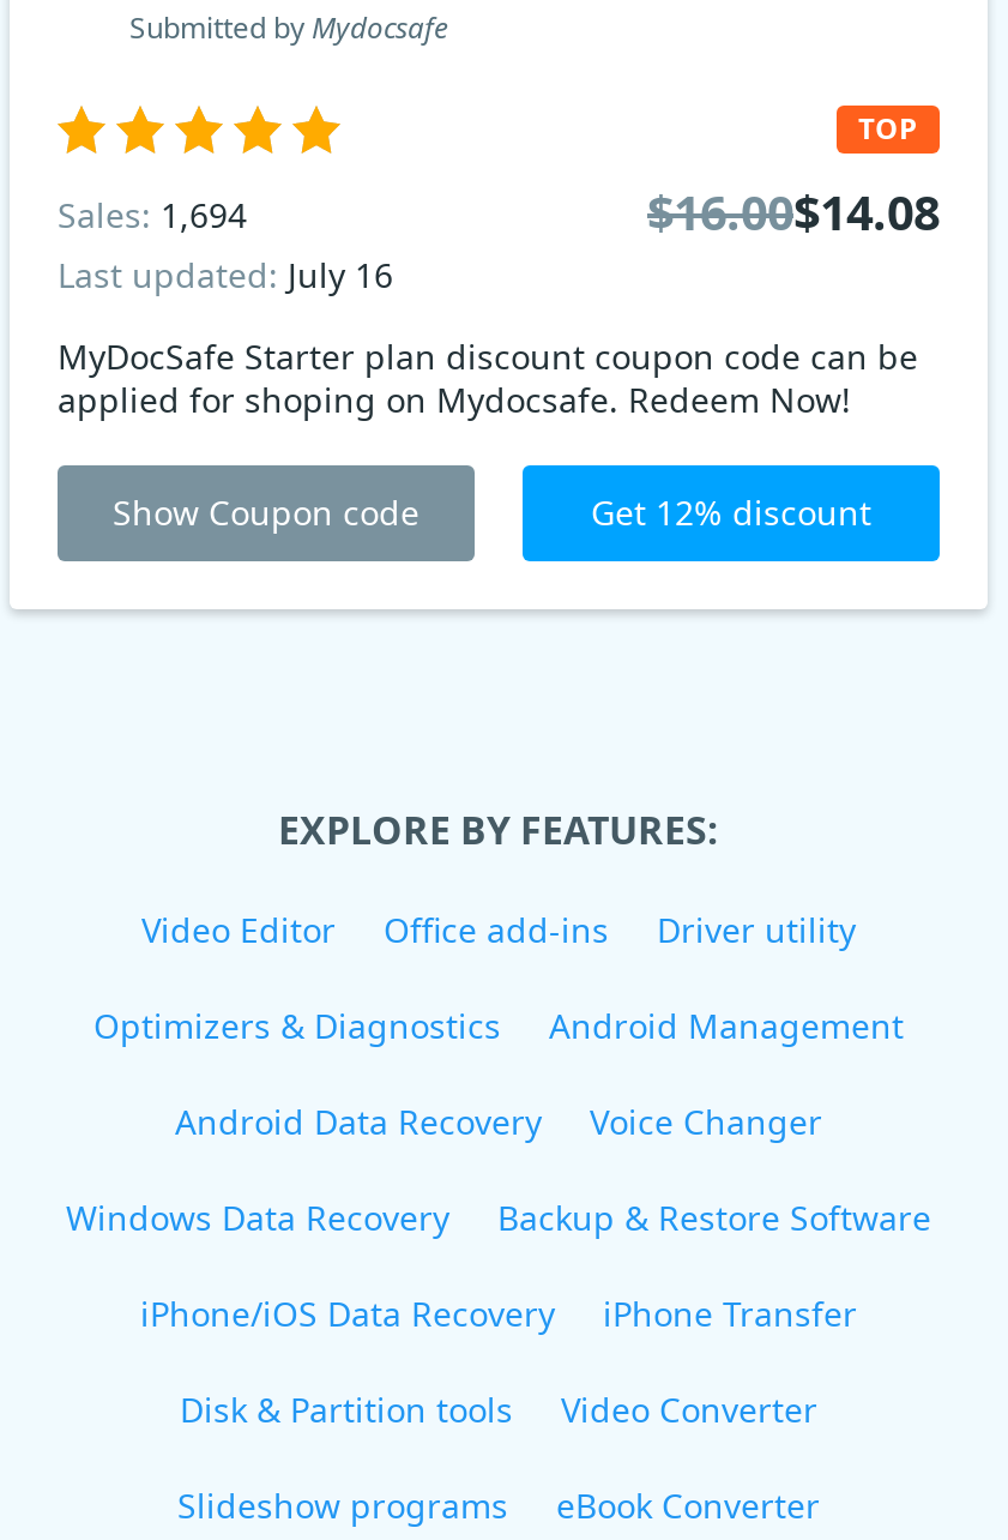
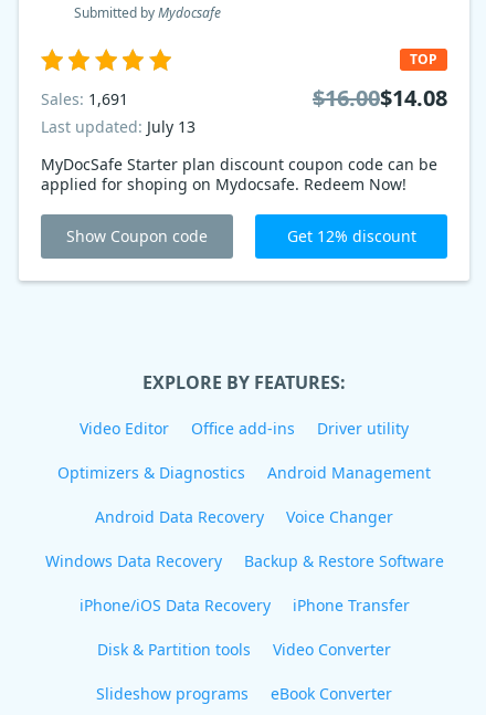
[58,191,247,236] Sales: 1,694 -> [41,88,128,109] Sales: 1,691
[58,252,393,297] Last updated: July 16 -> [41,116,196,137] Last updated: July 13

